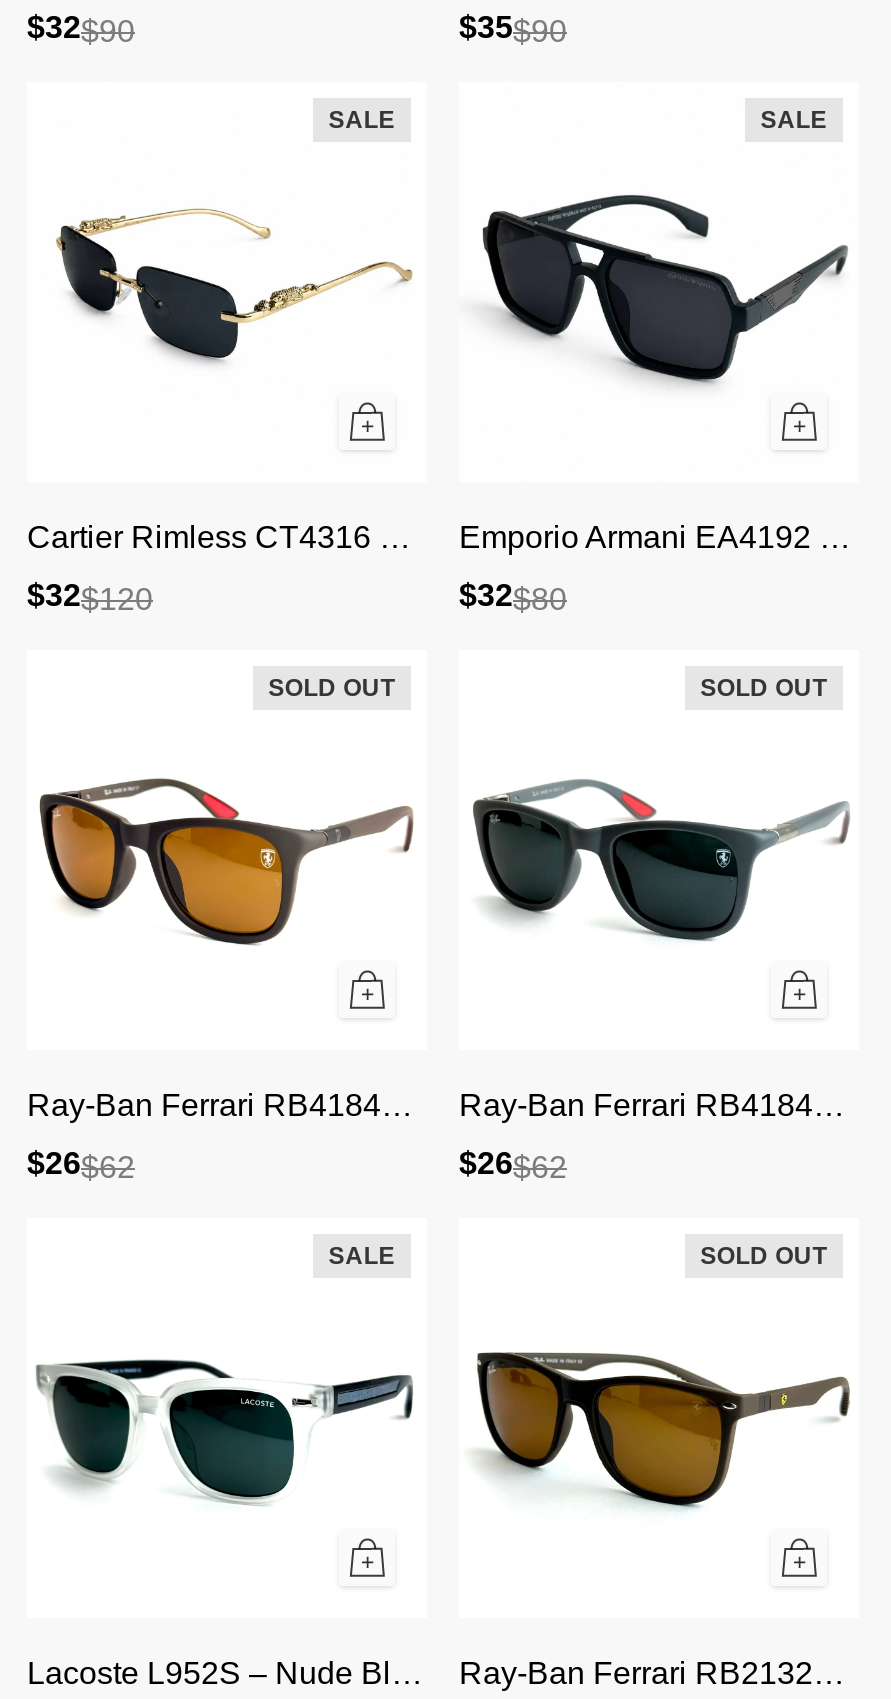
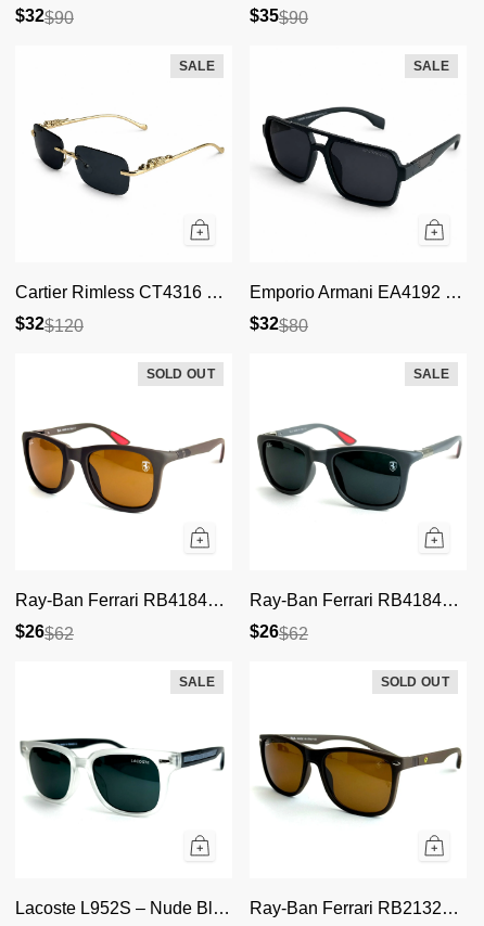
[700,674,827,702] SOLD OUT -> [413,366,449,382] SALE

